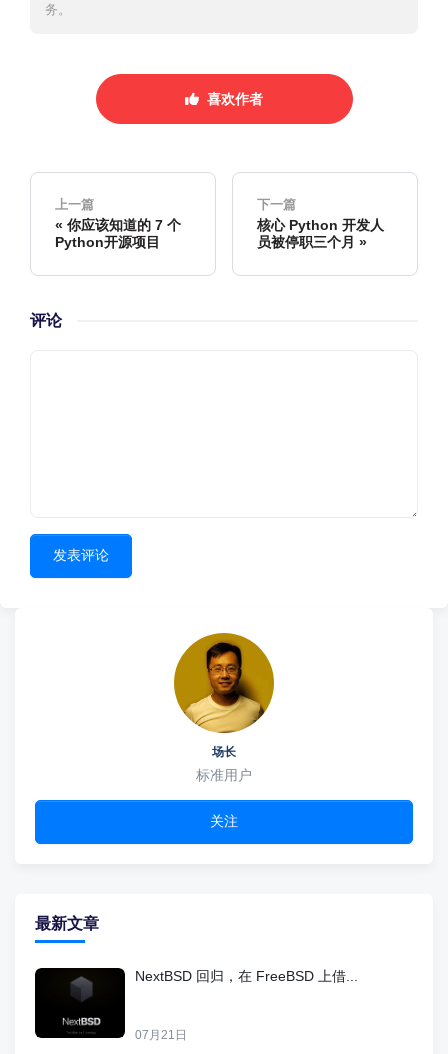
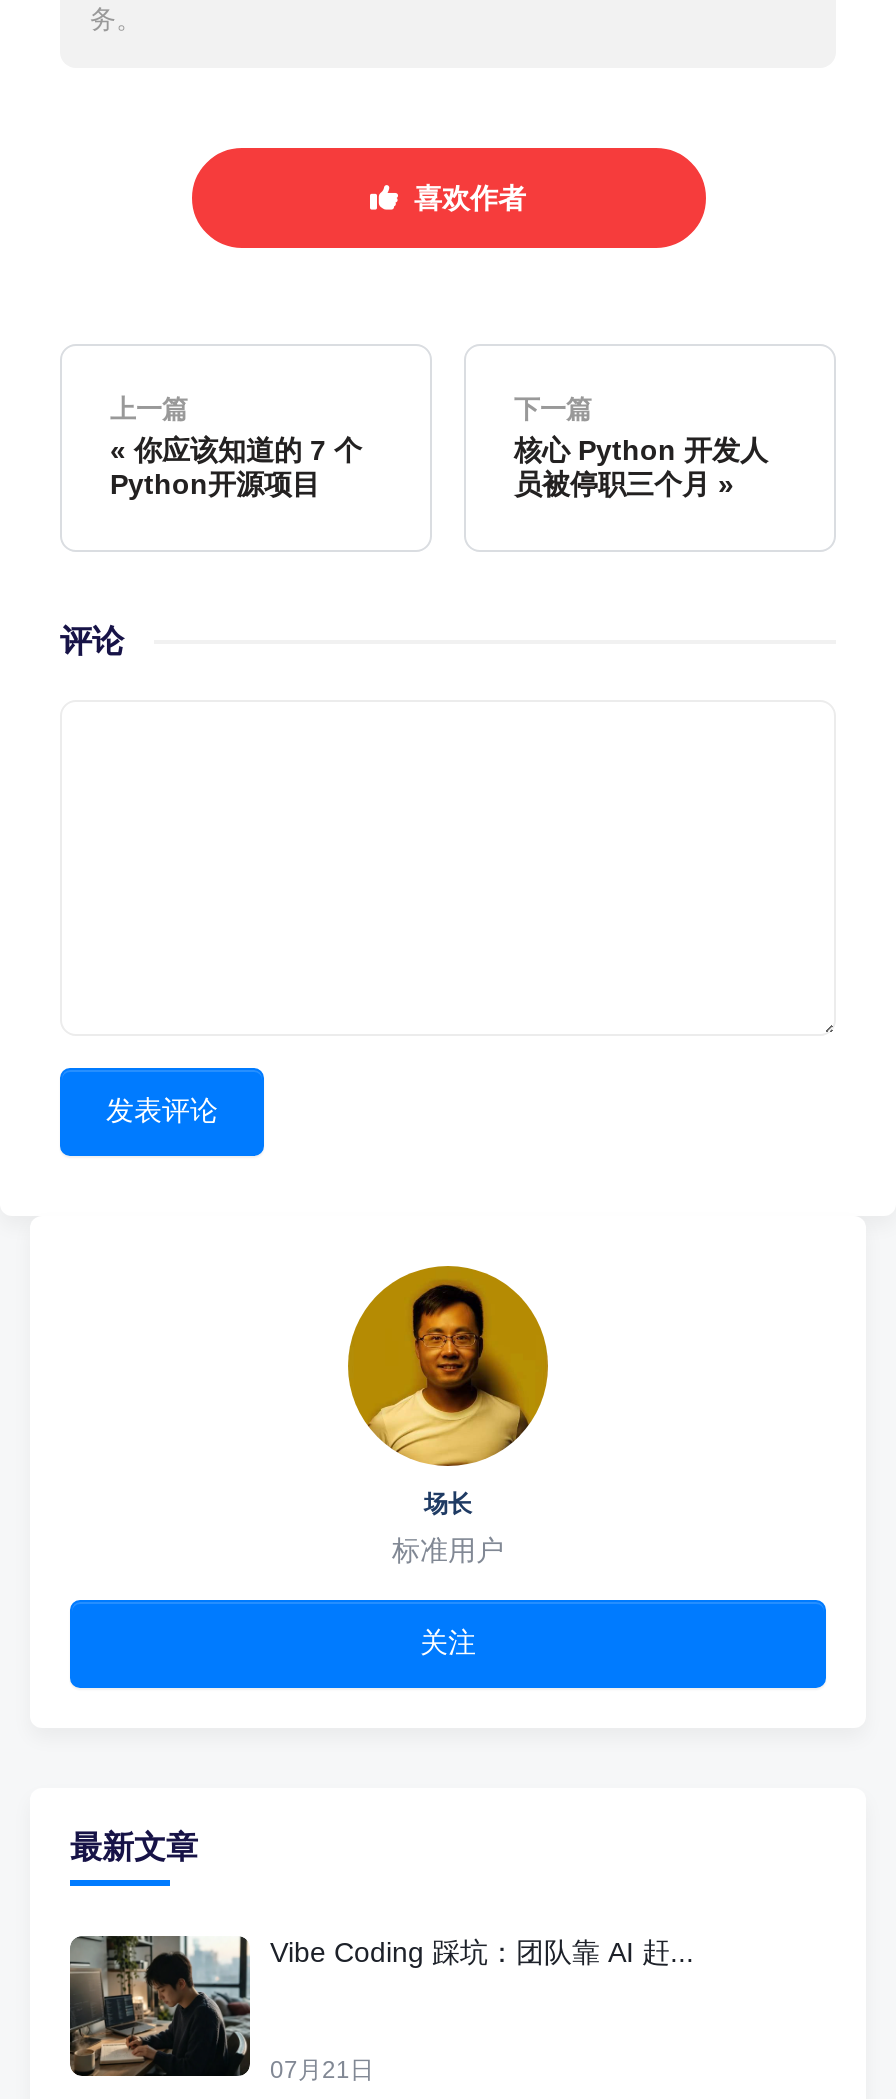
[35,967,358,1039] [image] | NextBSD 回归，在 FreeBSD 上借... -> [68,1934,694,2078] [image] | Vibe Coding 踩坑：团队靠 AI 赶...

